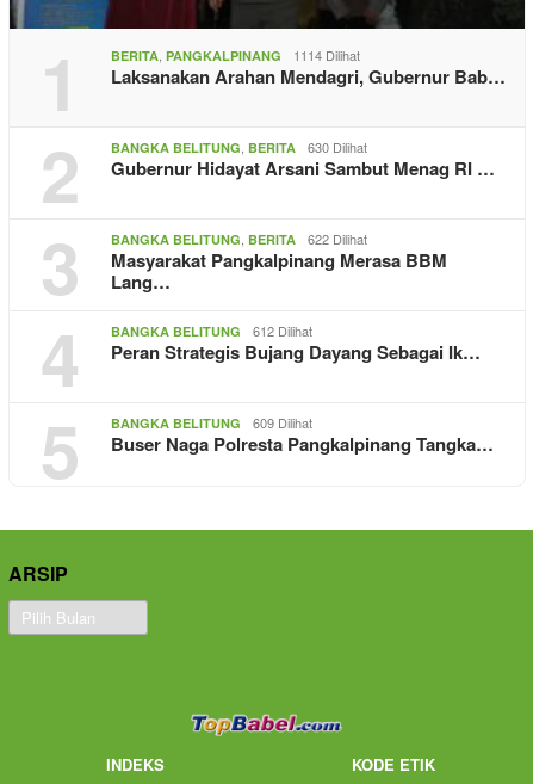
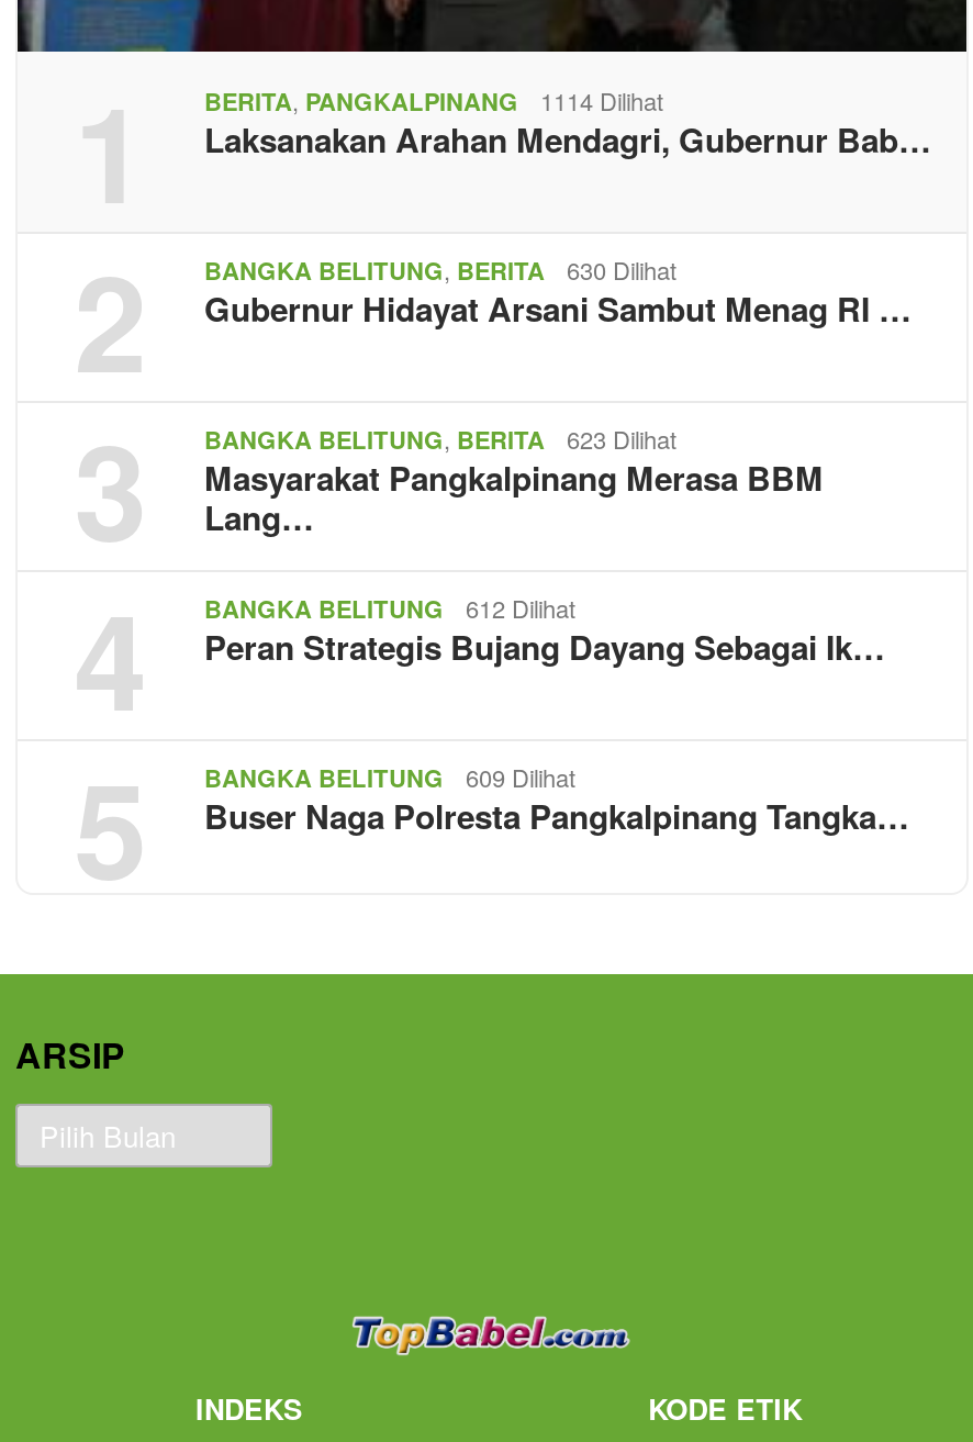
[308,229,367,248] 622 Dilihat -> [567,421,676,456] 623 Dilihat

